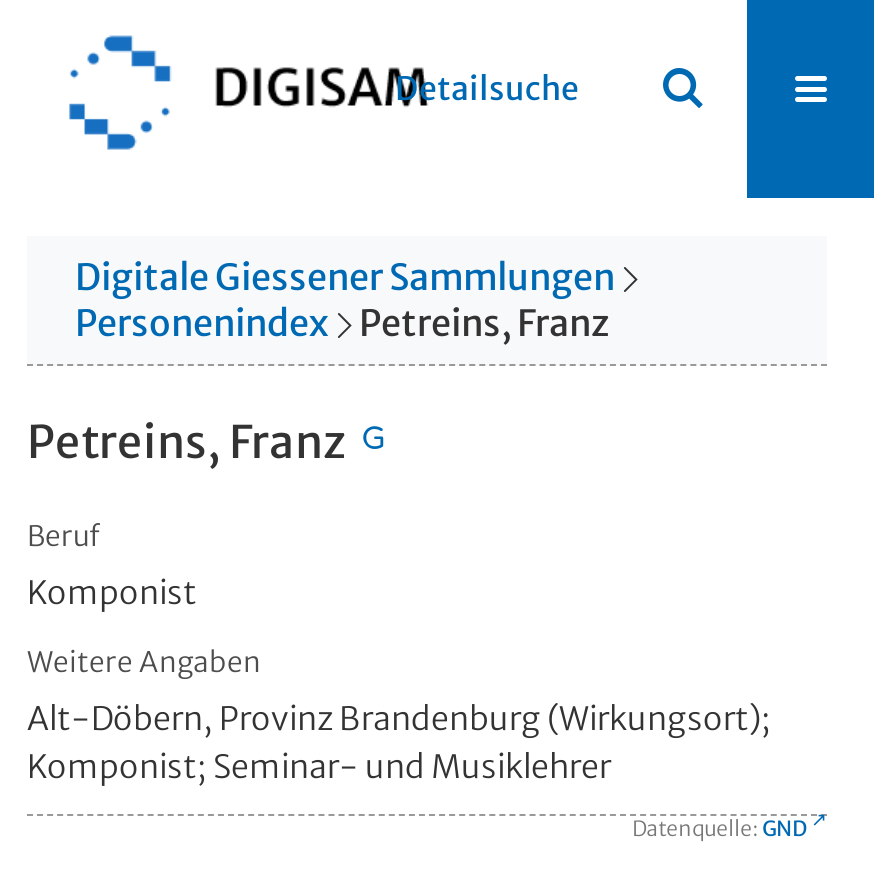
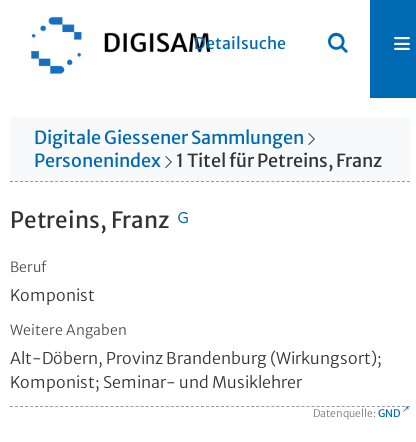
[359,299,609,345] Petreins, Franz -> [176,149,382,172] 1 Titel für Petreins, Franz

